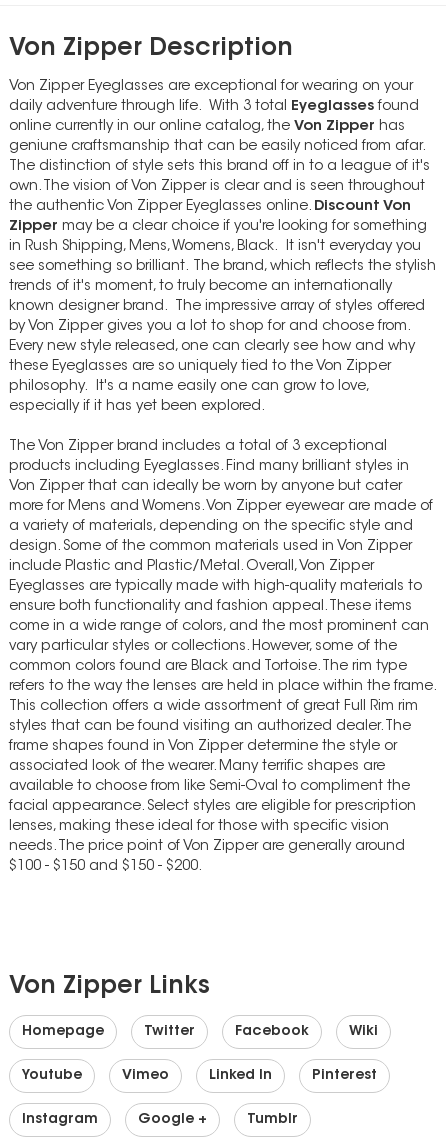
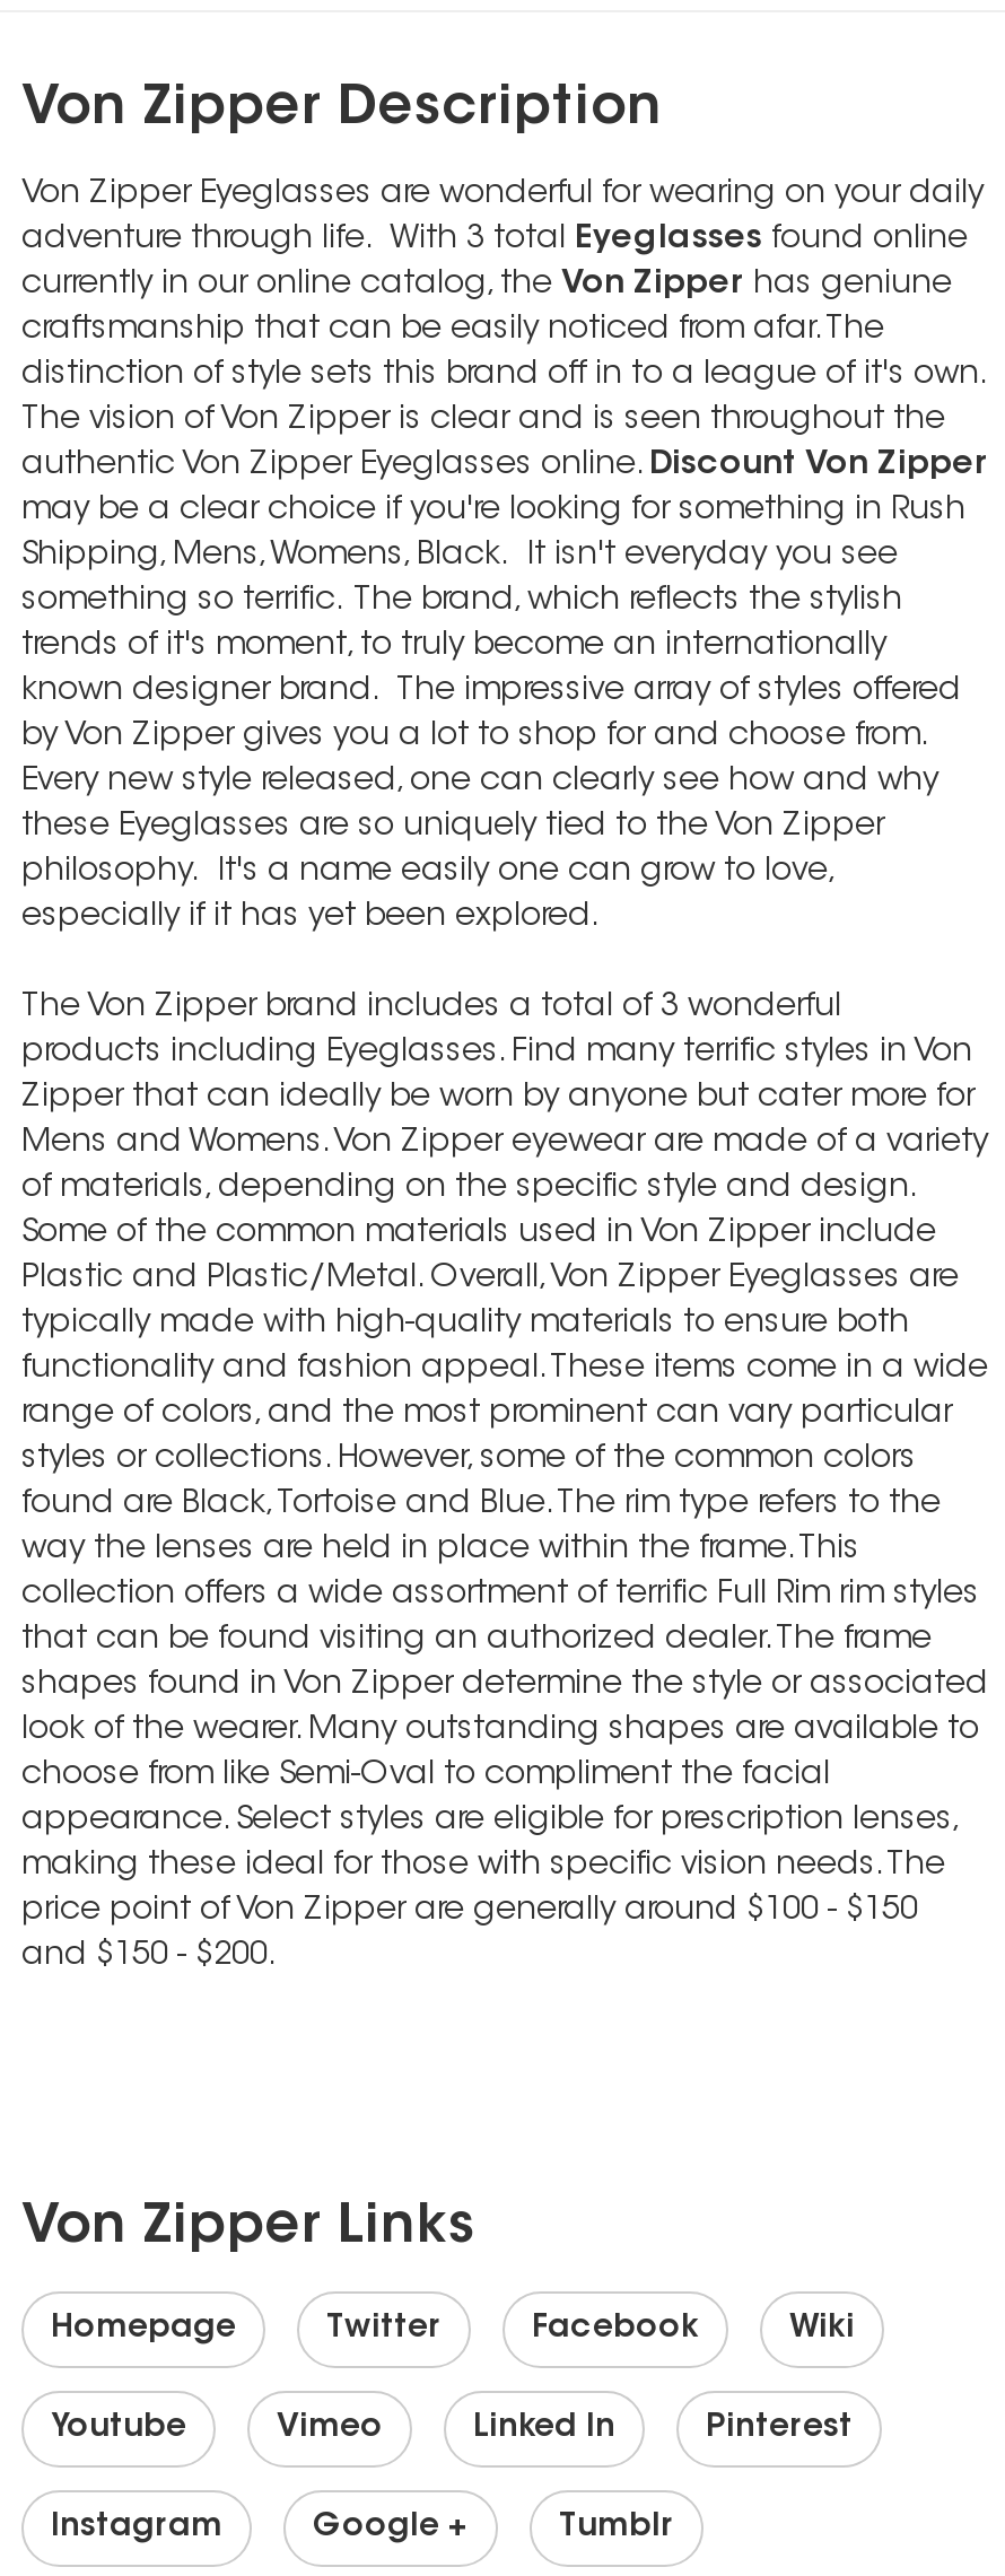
[9,79,436,274] Von Zipper Eyeglasses are exceptional for wearing on your | daily adventure through life. With 3 total Eyeglasses found | online currently in our online catalog, the Von Zipper has | geniune craftsmanship that can be easily noticed from afar. | The distinction of style sets this brand off in to a league of it's | own. The vision of Von Zipper is clear and is seen throughout | the authentic Von Zipper Eyeglasses online. Discount Von | Zipper may be a clear choice if you're looking for something | in Rush Shipping, Mens, Womens, Black. It isn't everyday you | see something so brilliant. The brand, which reflects the stylish -> [21,178,988,618] Von Zipper Eyeglasses are wonderful for wearing on your daily | adventure through life. With 3 total Eyeglasses found online | currently in our online catalog, the Von Zipper has geniune | craftsmanship that can be easily noticed from afar. The | distinction of style sets this brand off in to a league of it's own. | The vision of Von Zipper is clear and is seen throughout the | authentic Von Zipper Eyeglasses online. Discount Von Zipper | may be a clear choice if you're looking for something in Rush | Shipping, Mens, Womens, Black. It isn't everyday you see | something so terrific. The brand, which reflects the stylish
[9,439,435,874] The Von Zipper brand includes a total of 3 exceptional | products including Eyeglasses. Find many brilliant styles in | Von Zipper that can ideally be worn by anyone but cater | more for Mens and Womens. Von Zipper eyewear are made of | a variety of materials, depending on the specific style and | design. Some of the common materials used in Von Zipper | include Plastic and Plastic/Metal. Overall, Von Zipper | Eyeglasses are typically made with high-quality materials to | ensure both functionality and fashion appeal. These items | come in a wide range of colors, and the most prominent can | vary particular styles or collections. However, some of the | common colors found are Black and Tortoise. The rim type | refers to the way the lenses are held in place within the frame. | This collection offers a wide assortment of great Full Rim rim | styles that can be found visiting an authorized dealer. The | frame shapes found in Von Zipper determine the style or | associated look of the wearer. Many terrific shapes are | available to choose from like Semi-Oval to compliment the | facial appearance. Select styles are eligible for prescription | lenses, making these ideal for those with specific vision | needs. The price point of Von Zipper are generally around | $100 - $150 and $150 - $200. -> [21,991,988,1973] The Von Zipper brand includes a total of 3 wonderful | products including Eyeglasses. Find many terrific styles in Von | Zipper that can ideally be worn by anyone but cater more for | Mens and Womens. Von Zipper eyewear are made of a variety | of materials, depending on the specific style and design. | Some of the common materials used in Von Zipper include | Plastic and Plastic/Metal. Overall, Von Zipper Eyeglasses are | typically made with high-quality materials to ensure both | functionality and fashion appeal. These items come in a wide | range of colors, and the most prominent can vary particular | styles or collections. However, some of the common colors | found are Black, Tortoise and Blue. The rim type refers to the | way the lenses are held in place within the frame. This | collection offers a wide assortment of terrific Full Rim rim styles | that can be found visiting an authorized dealer. The frame | shapes found in Von Zipper determine the style or associated | look of the wearer. Many outstanding shapes are available to | choose from like Semi-Oval to compliment the facial | appearance. Select styles are eligible for prescription lenses, | making these ideal for those with specific vision needs. The | price point of Von Zipper are generally around $100 - $150 | and $150 - $200.

